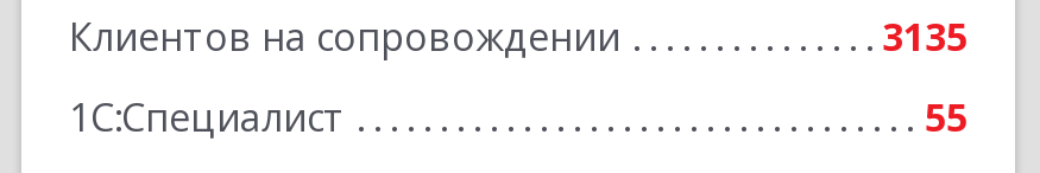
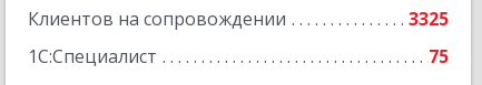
[882,11,967,63] 3135 -> [409,7,449,31] 3325
[925,91,967,143] 55 -> [429,44,449,68] 75

